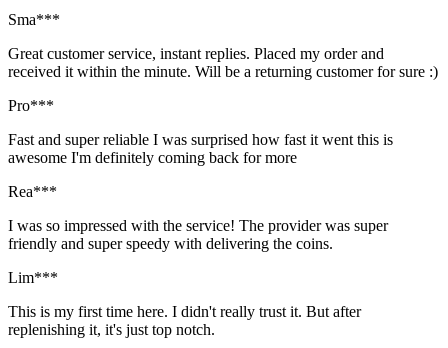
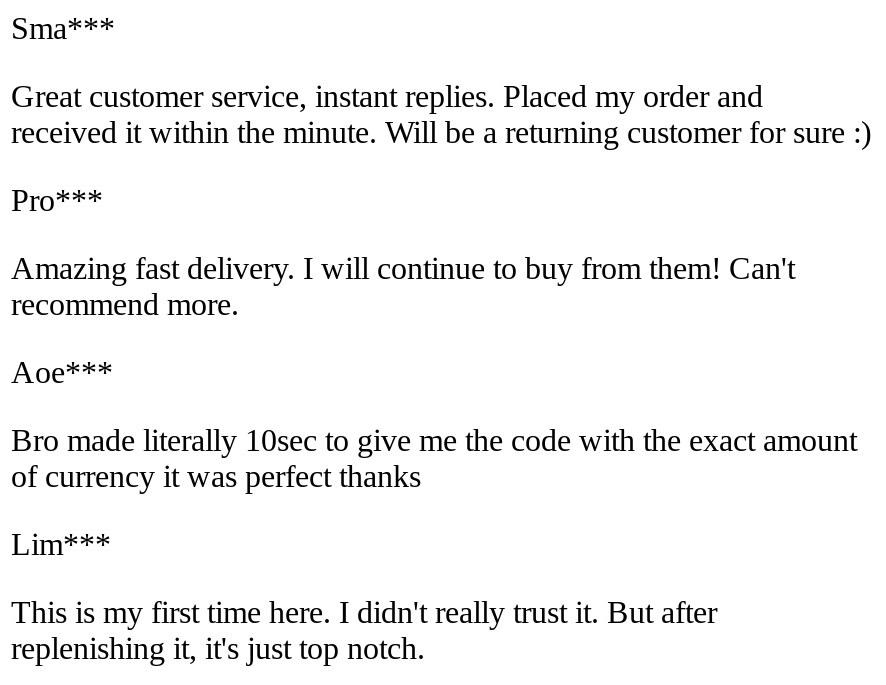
[8,131,393,166] Fast and super reliable I was surprised how fast it went this is | awesome I'm definitely coming back for more -> [11,251,795,321] Amazing fast delivery. I will continue to buy from them! Can't | recommend more.
[8,183,57,200] Rea*** -> [11,355,113,389] Aoe***
[8,217,388,252] I was so impressed with the service! The provider was super | friendly and super speedy with delivering the coins. -> [11,423,857,493] Bro made literally 10sec to give me the code with the exact amount | of currency it was perfect thanks

